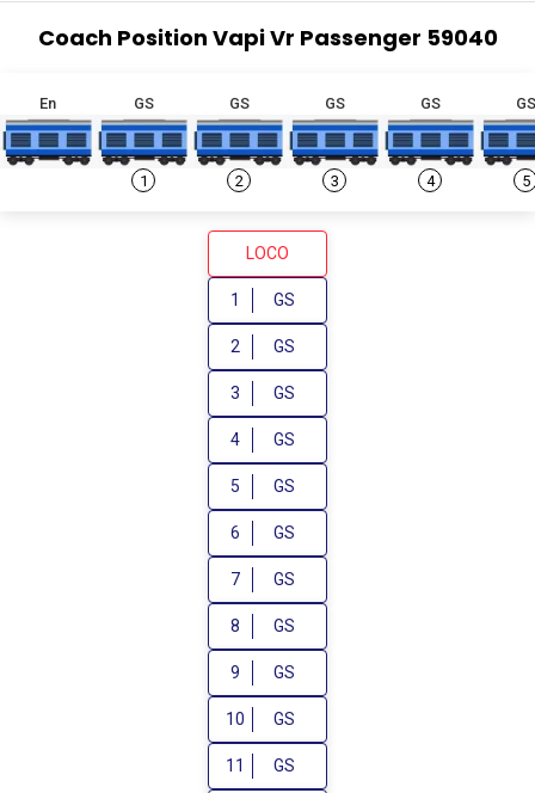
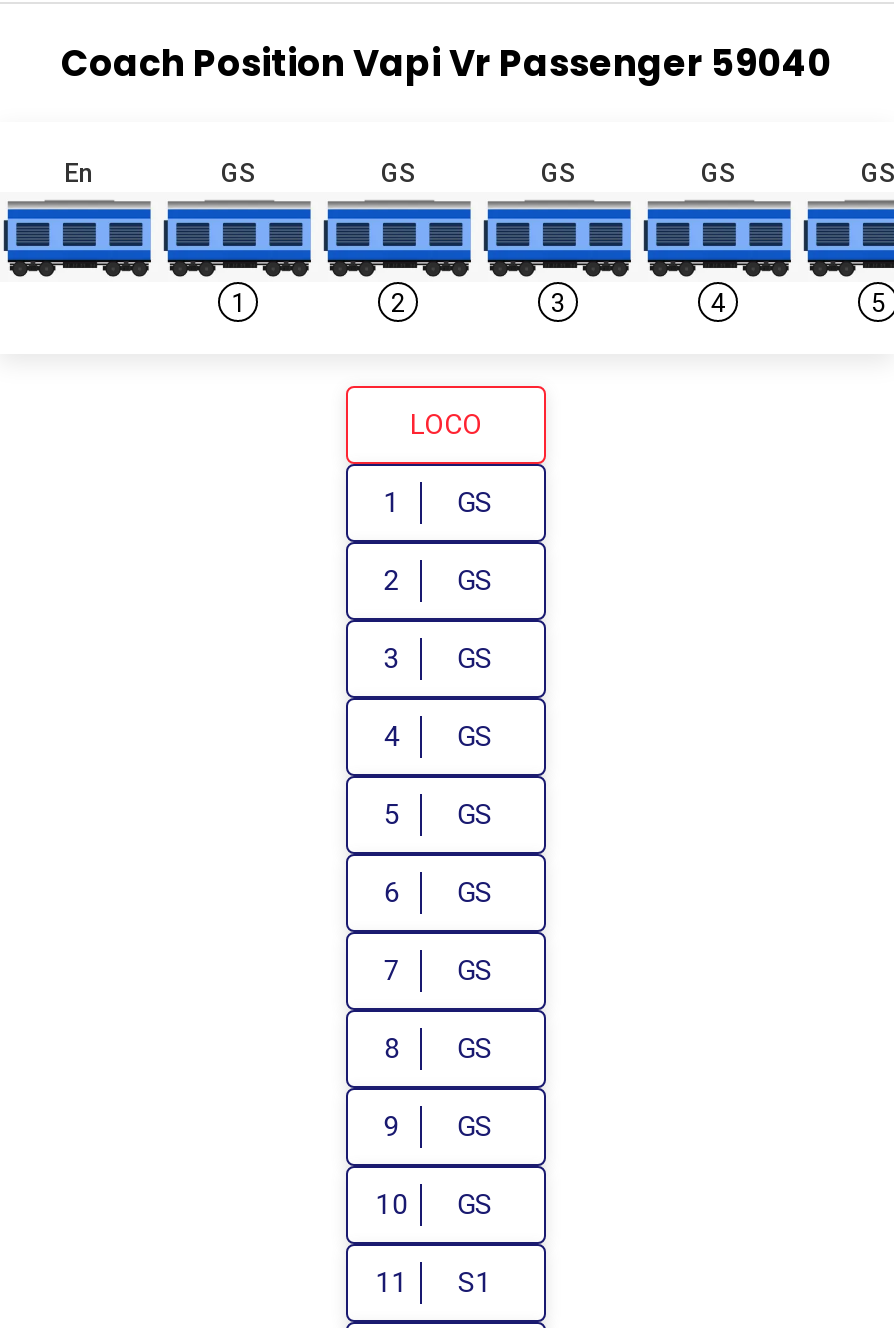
[274,756,295,775] GS -> [458,1266,492,1298] S1

